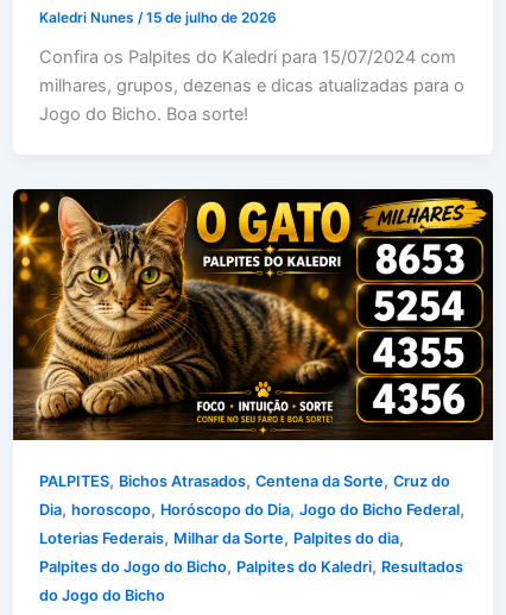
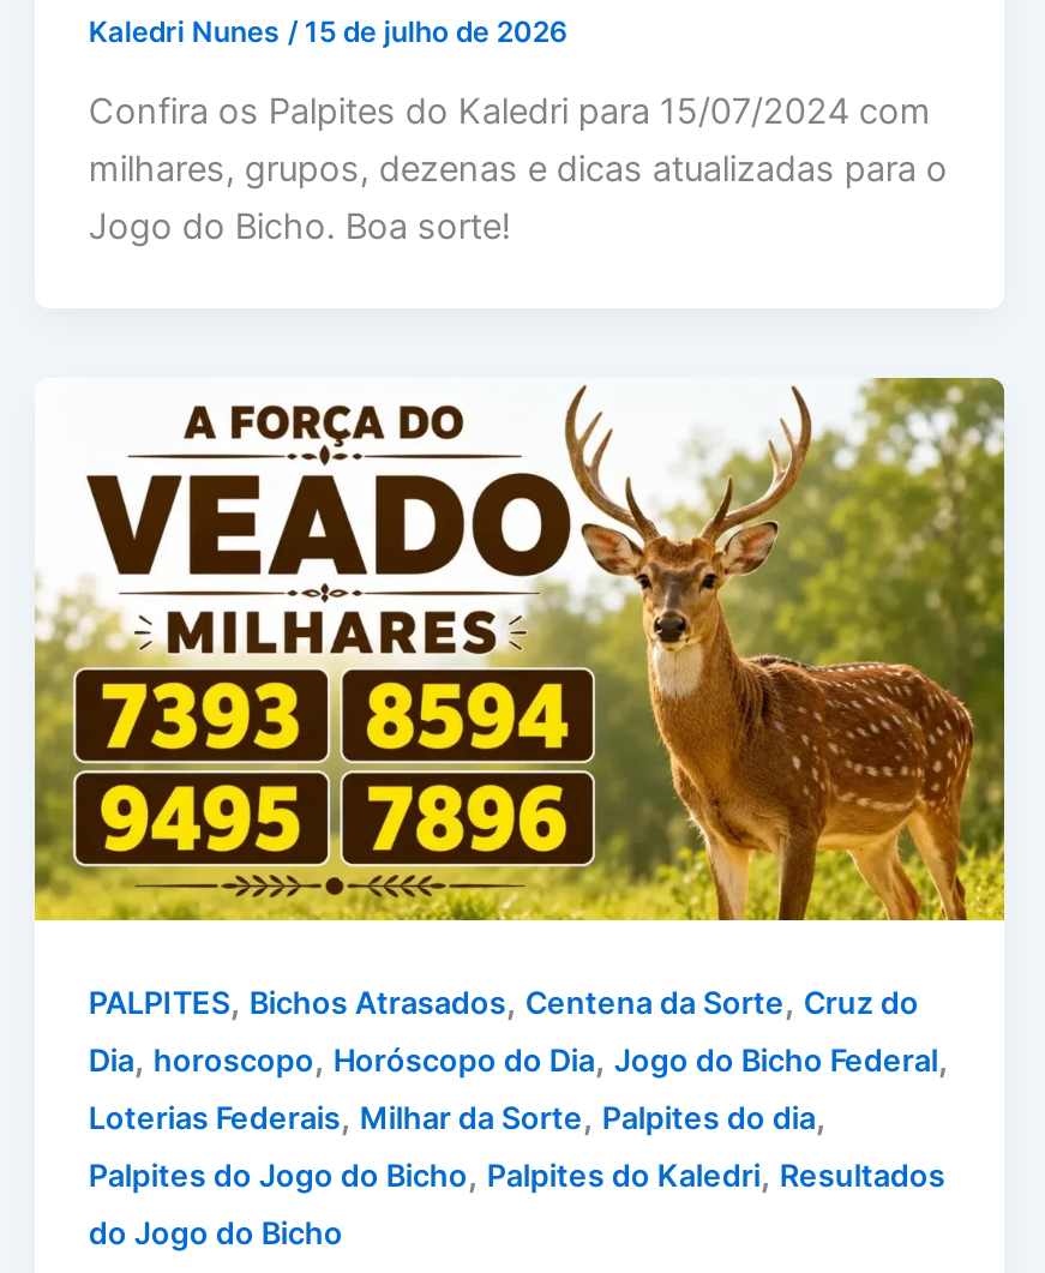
[12,188,494,441] [image] -> [32,377,1007,924] [image]

